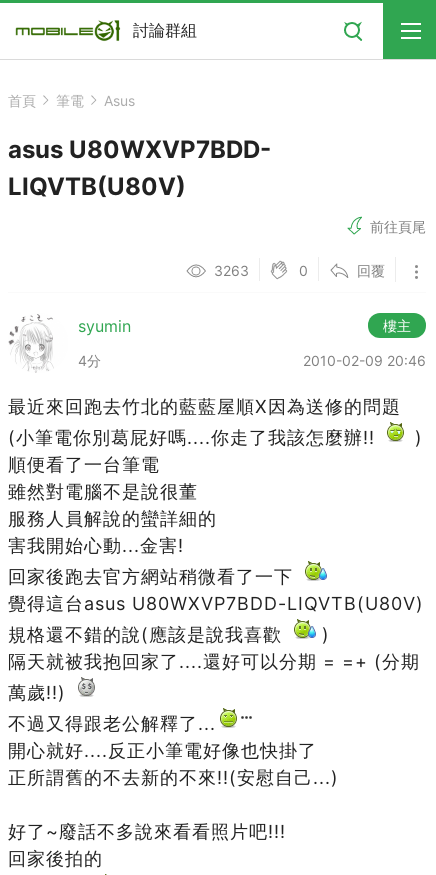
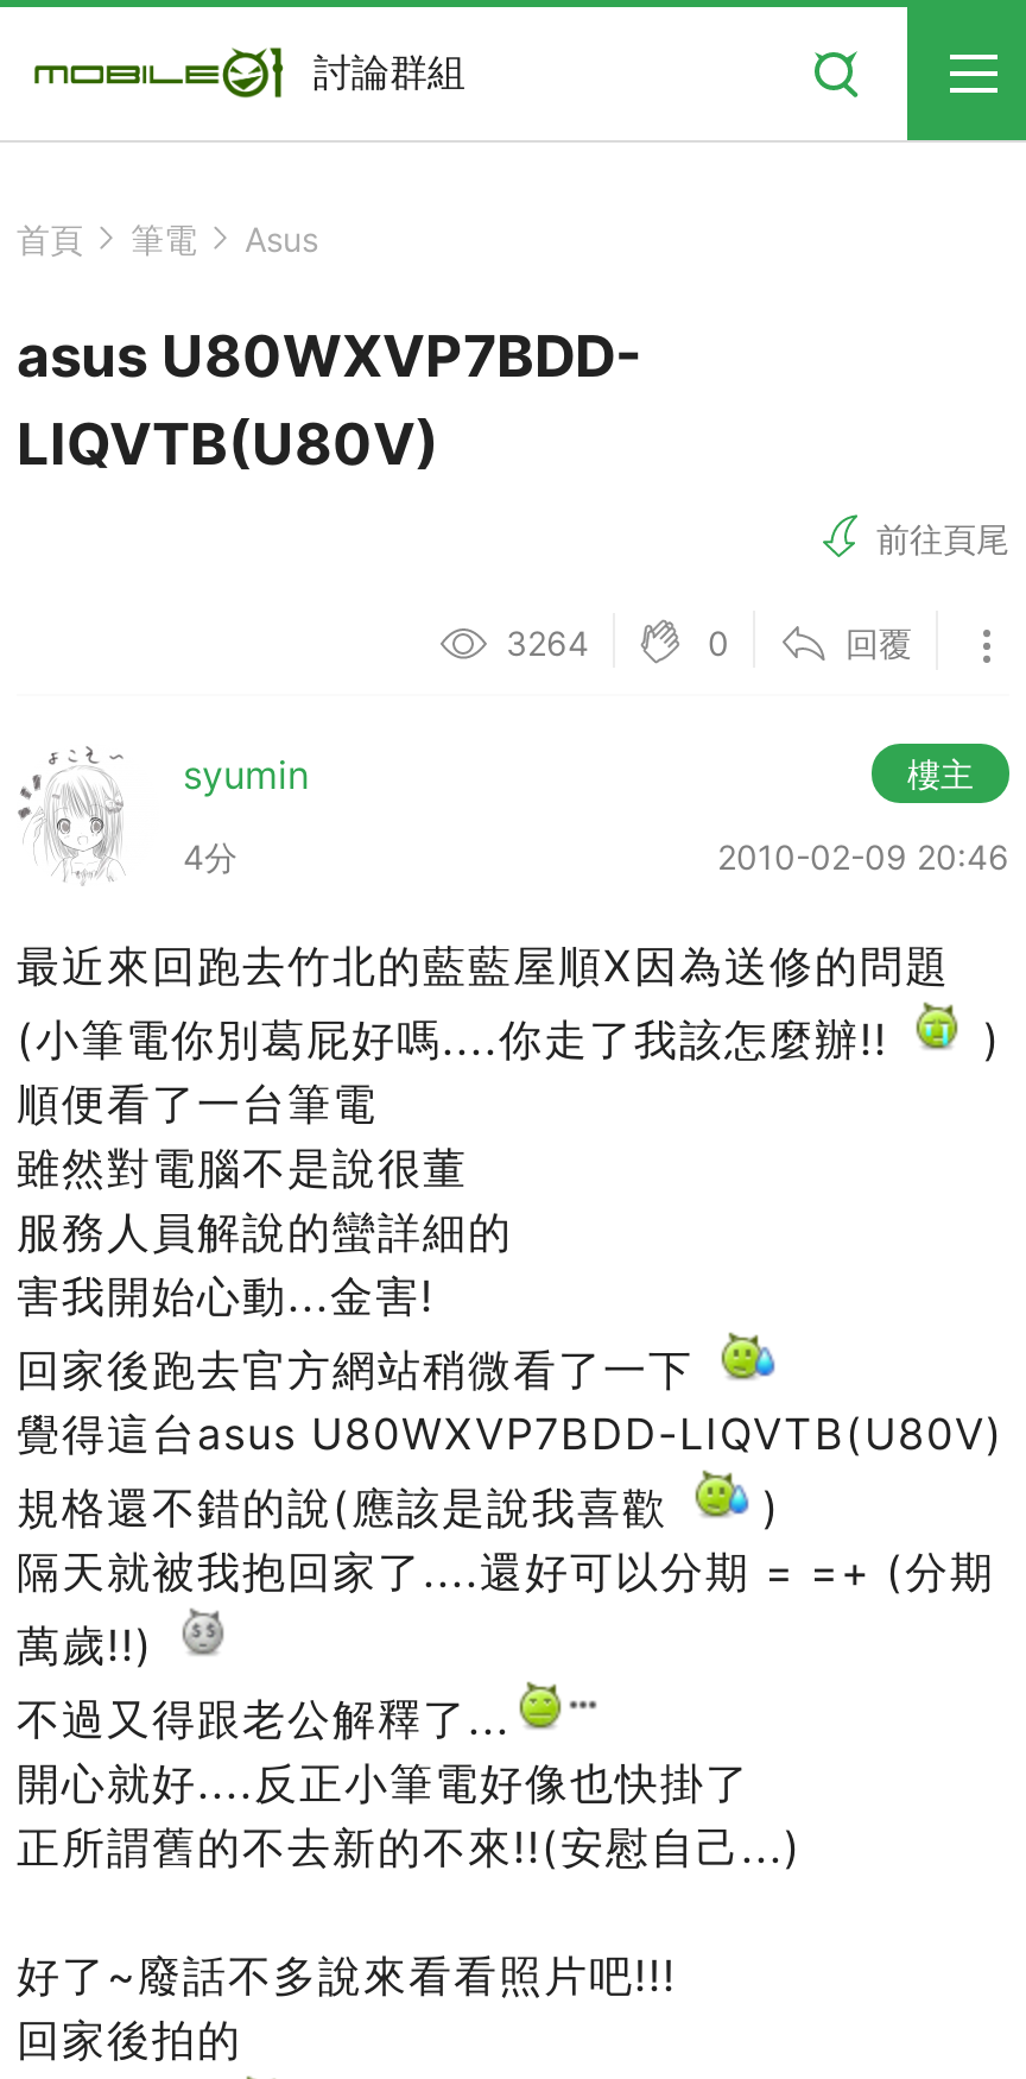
[214,262,249,279] 3263 -> [506,623,589,664] 3264

